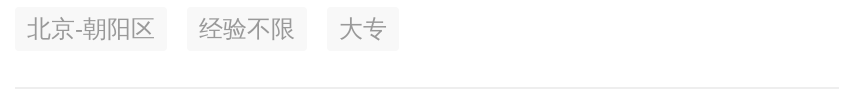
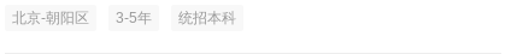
[199,15,387,43] 经验不限 | 大专 -> [116,10,236,26] 3-5年 | 统招本科

